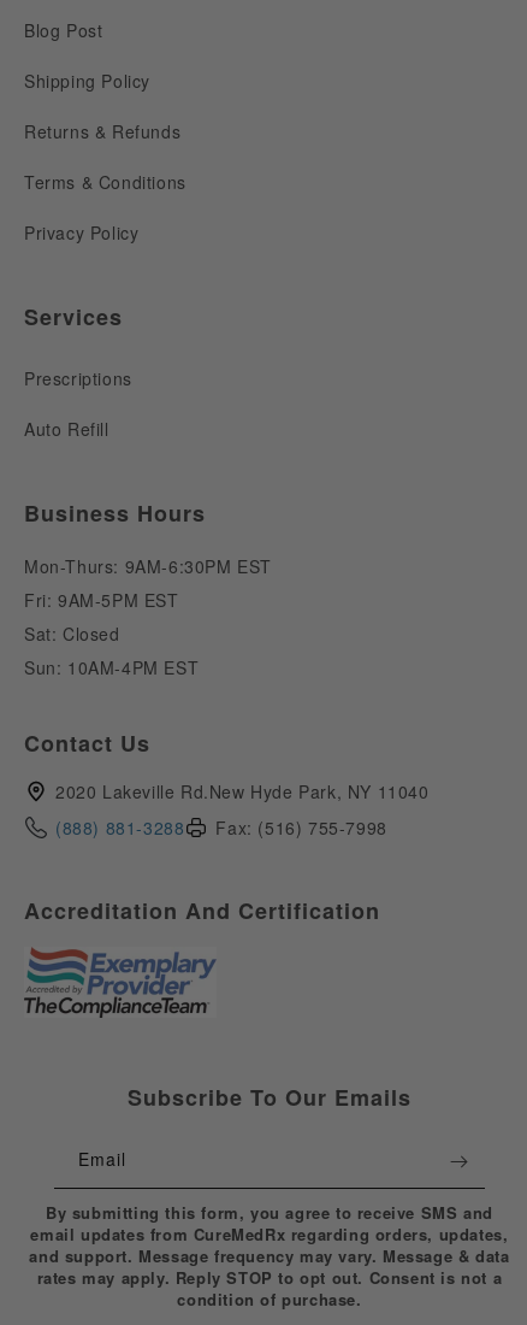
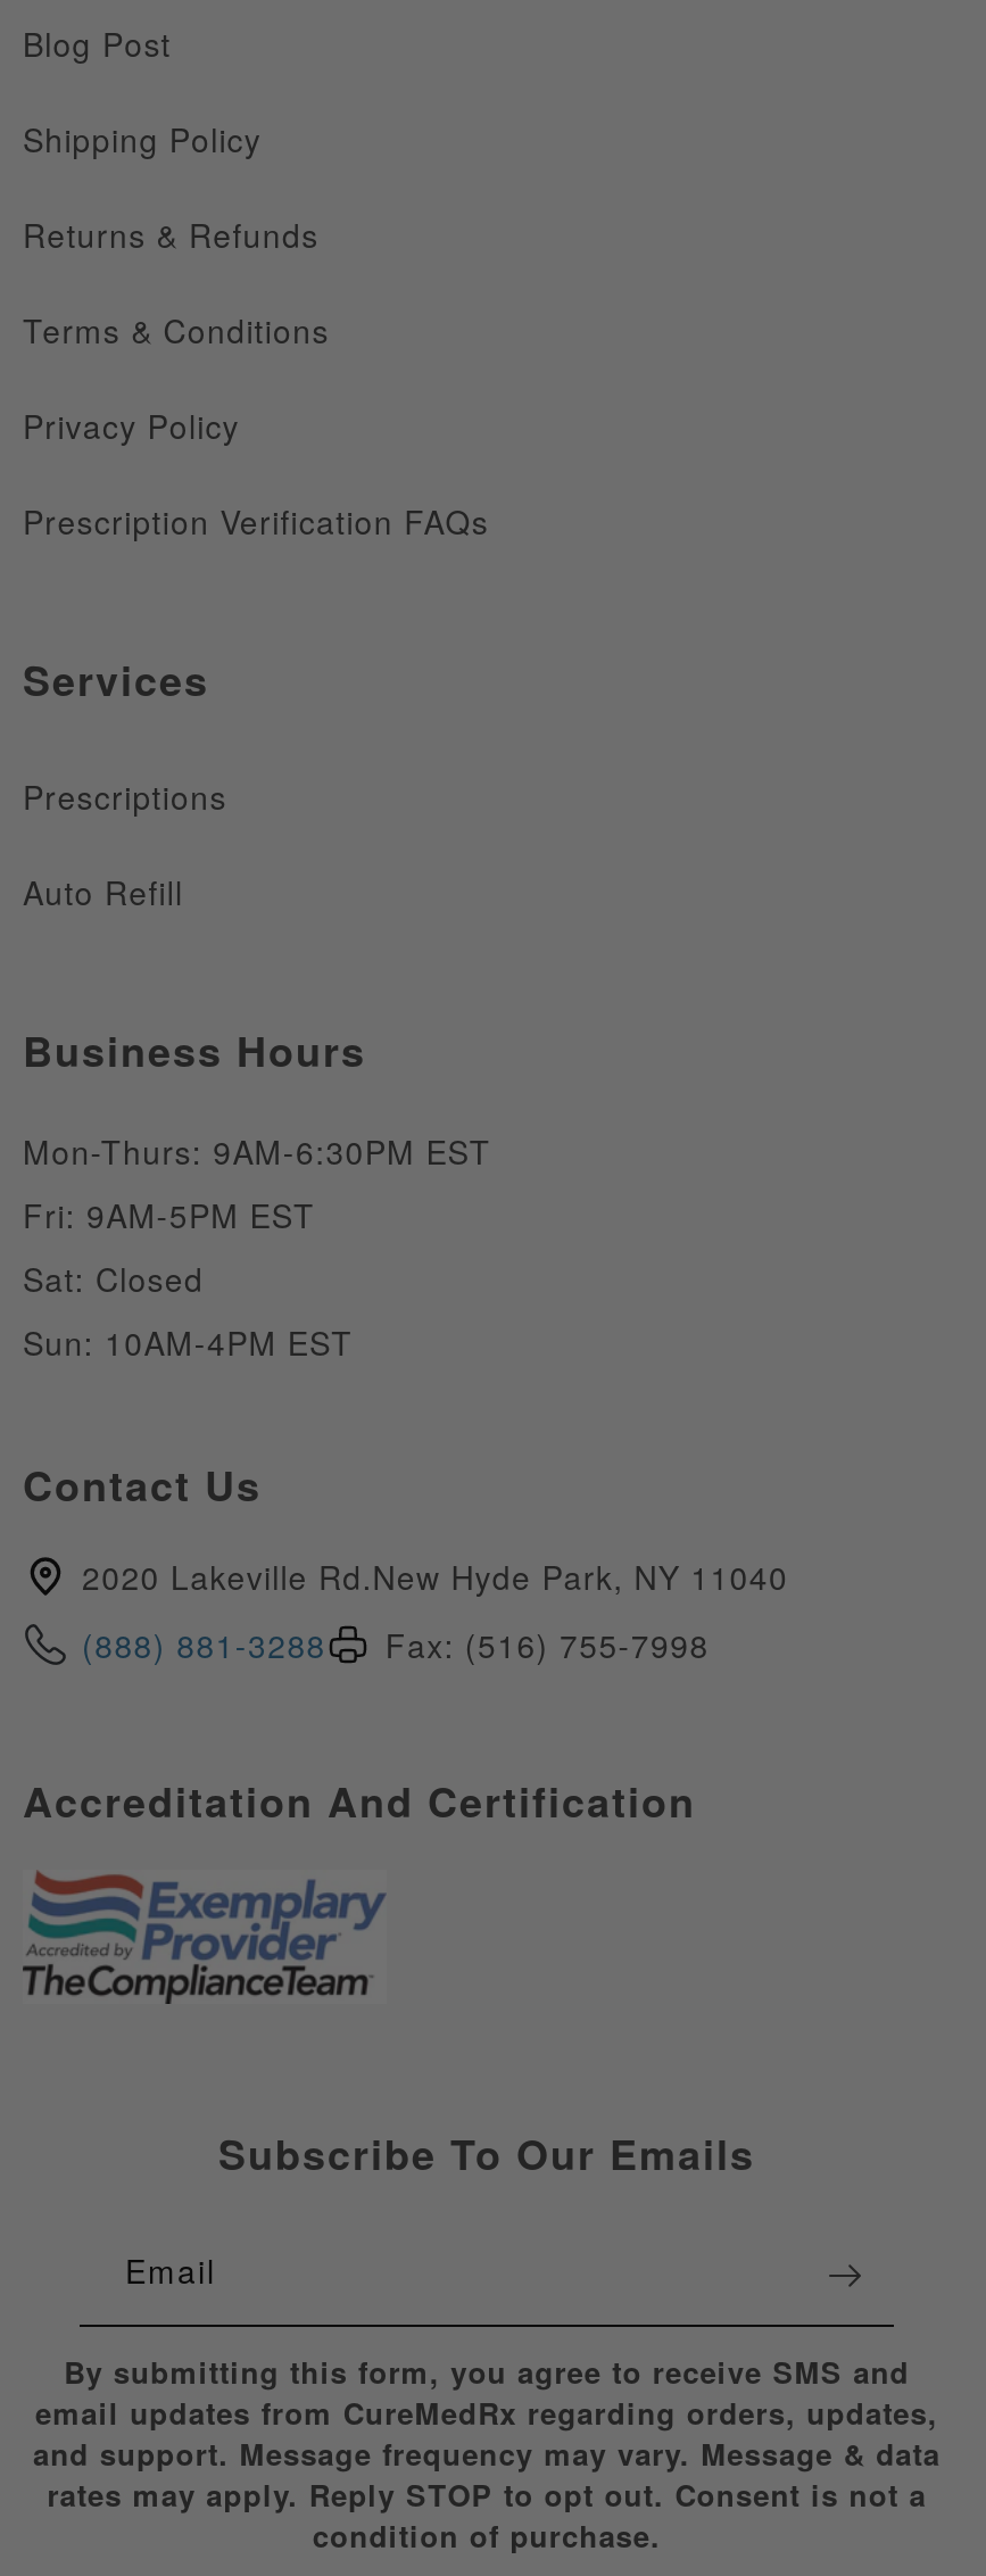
none -> [23,499,489,544] Prescription Verification FAQs

